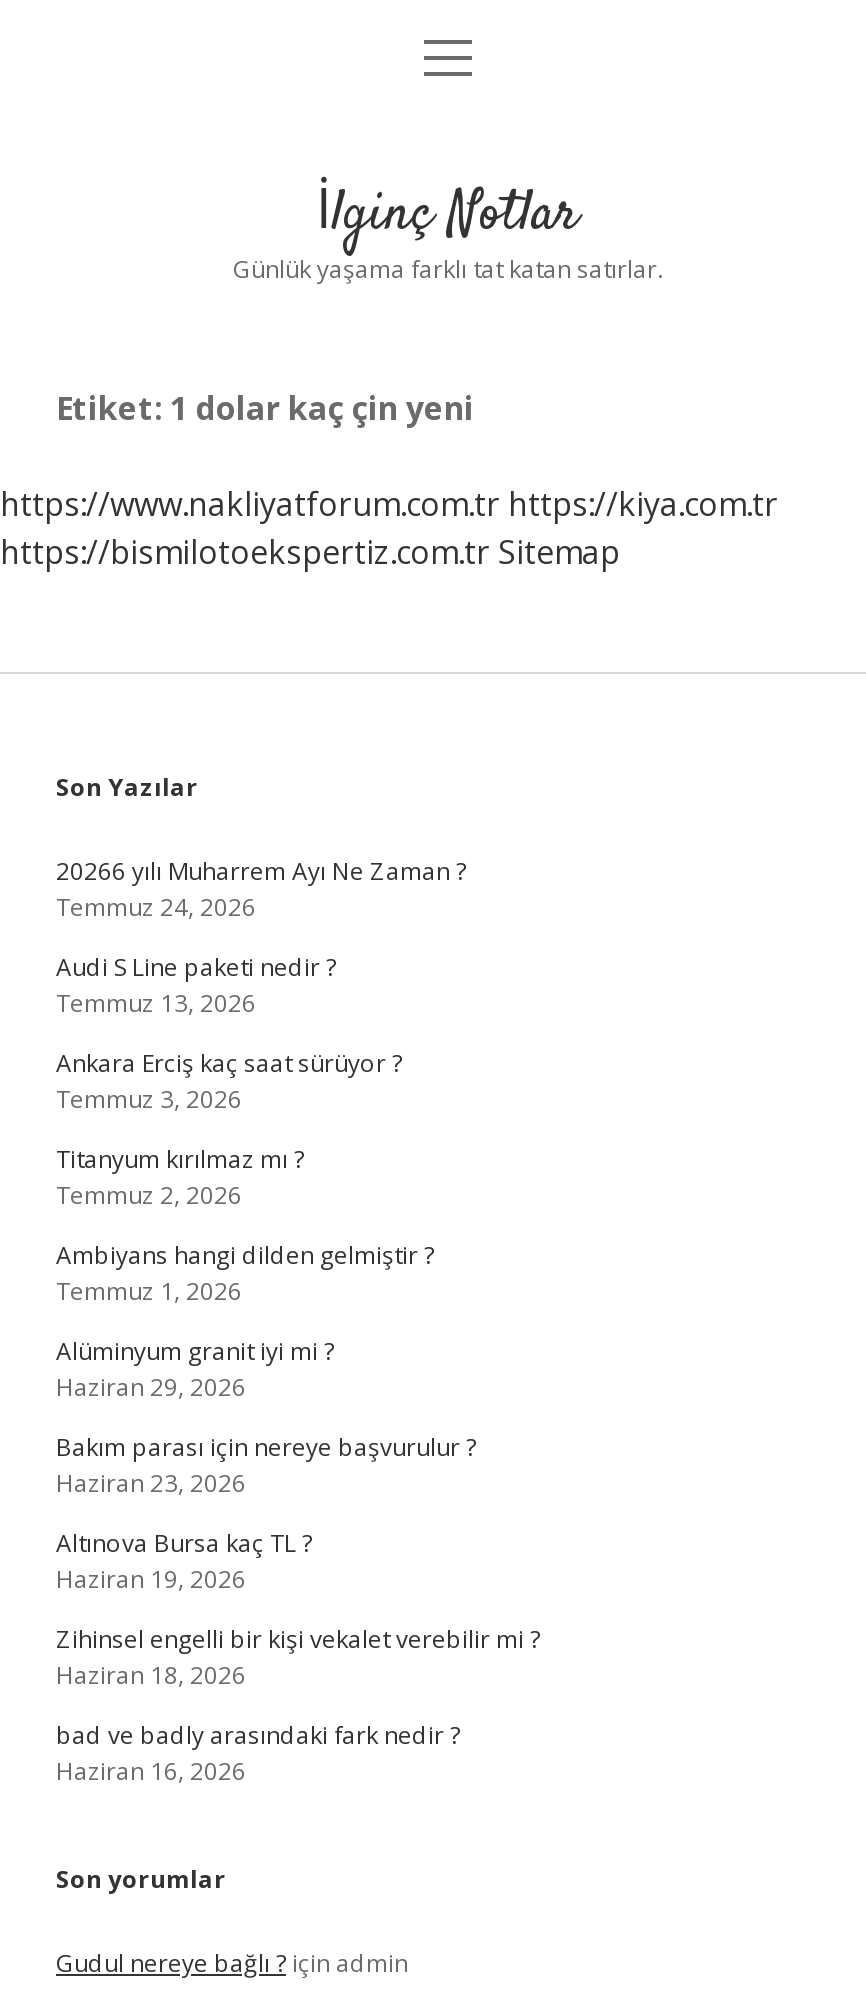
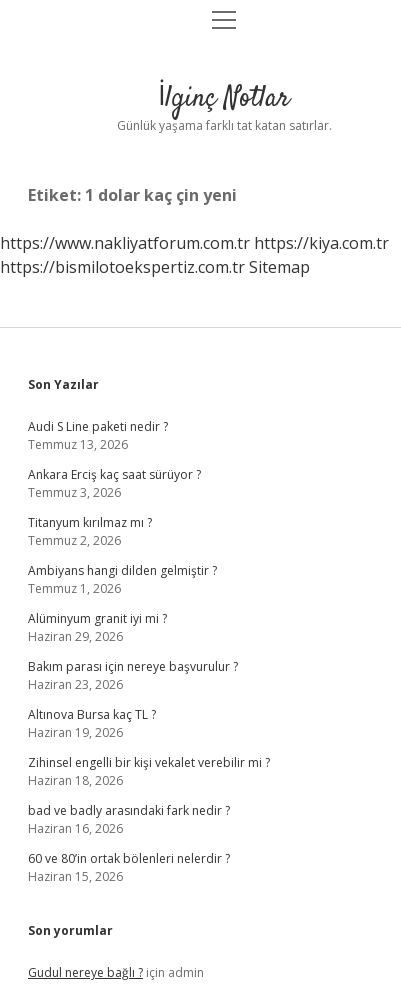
[56,854,466,924] 20266 yılı Muharrem Ayı Ne Zaman ? | Temmuz 24, 2026 -> none
moved [56,950,540,1788] -> [28,418,270,837]: Audi S Line paketi nedir ? | Temmuz 13, 2026 | Ankara Erciş kaç saat sürüyor ? | ... | bad ve badly arasındaki fark nedir ? | Haziran 16, 2026
none -> [28,850,230,885] 60 ve 80’in ortak bölenleri nelerdir ? | Haziran 15, 2026

